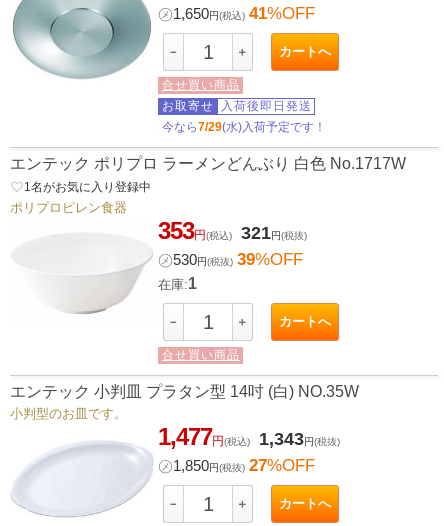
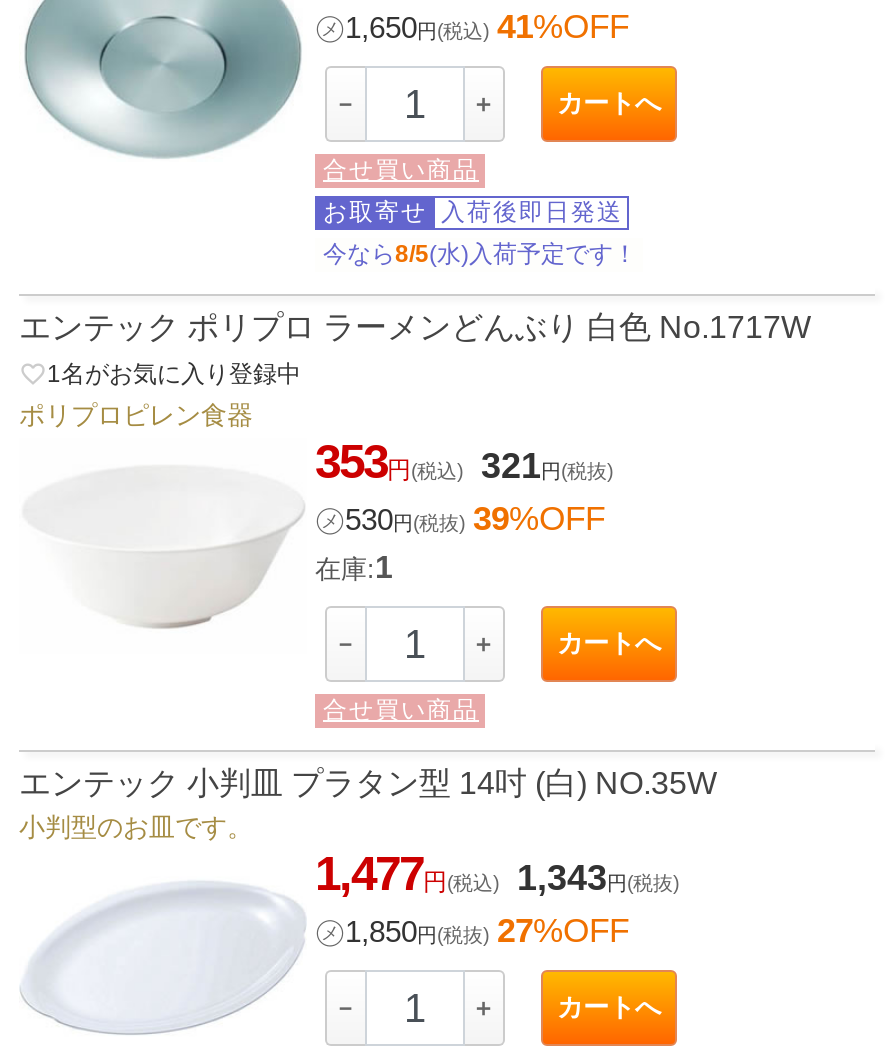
[162,120,326,134] 今なら7/29(水)入荷予定です！ -> [323,241,637,269] 今なら8/5(水)入荷予定です！

